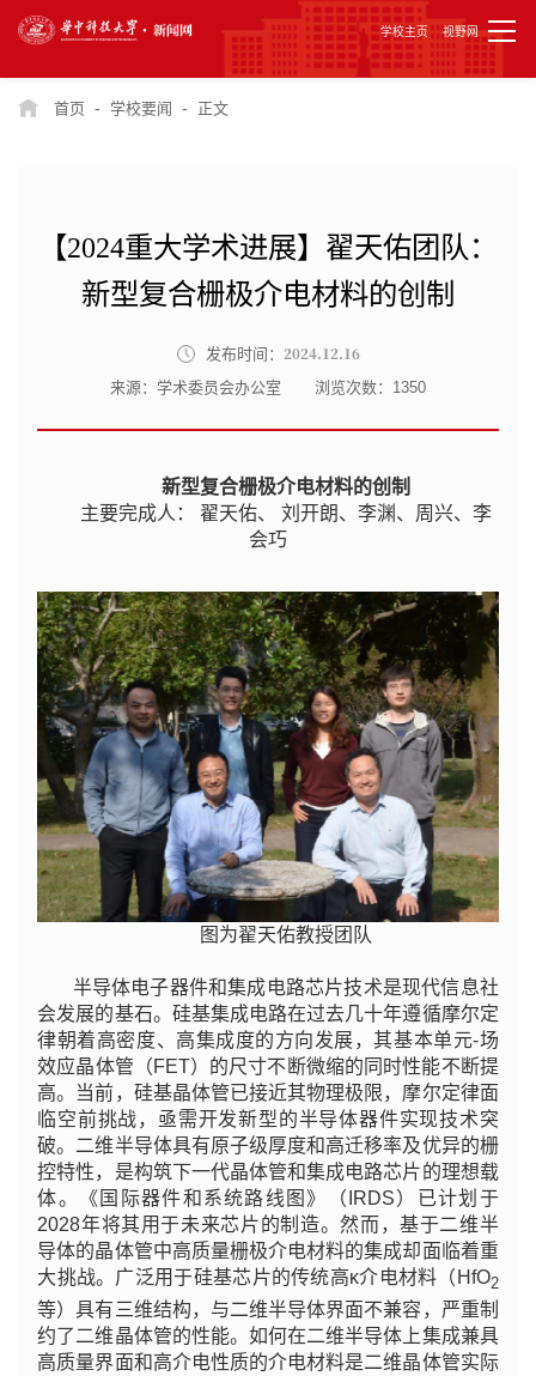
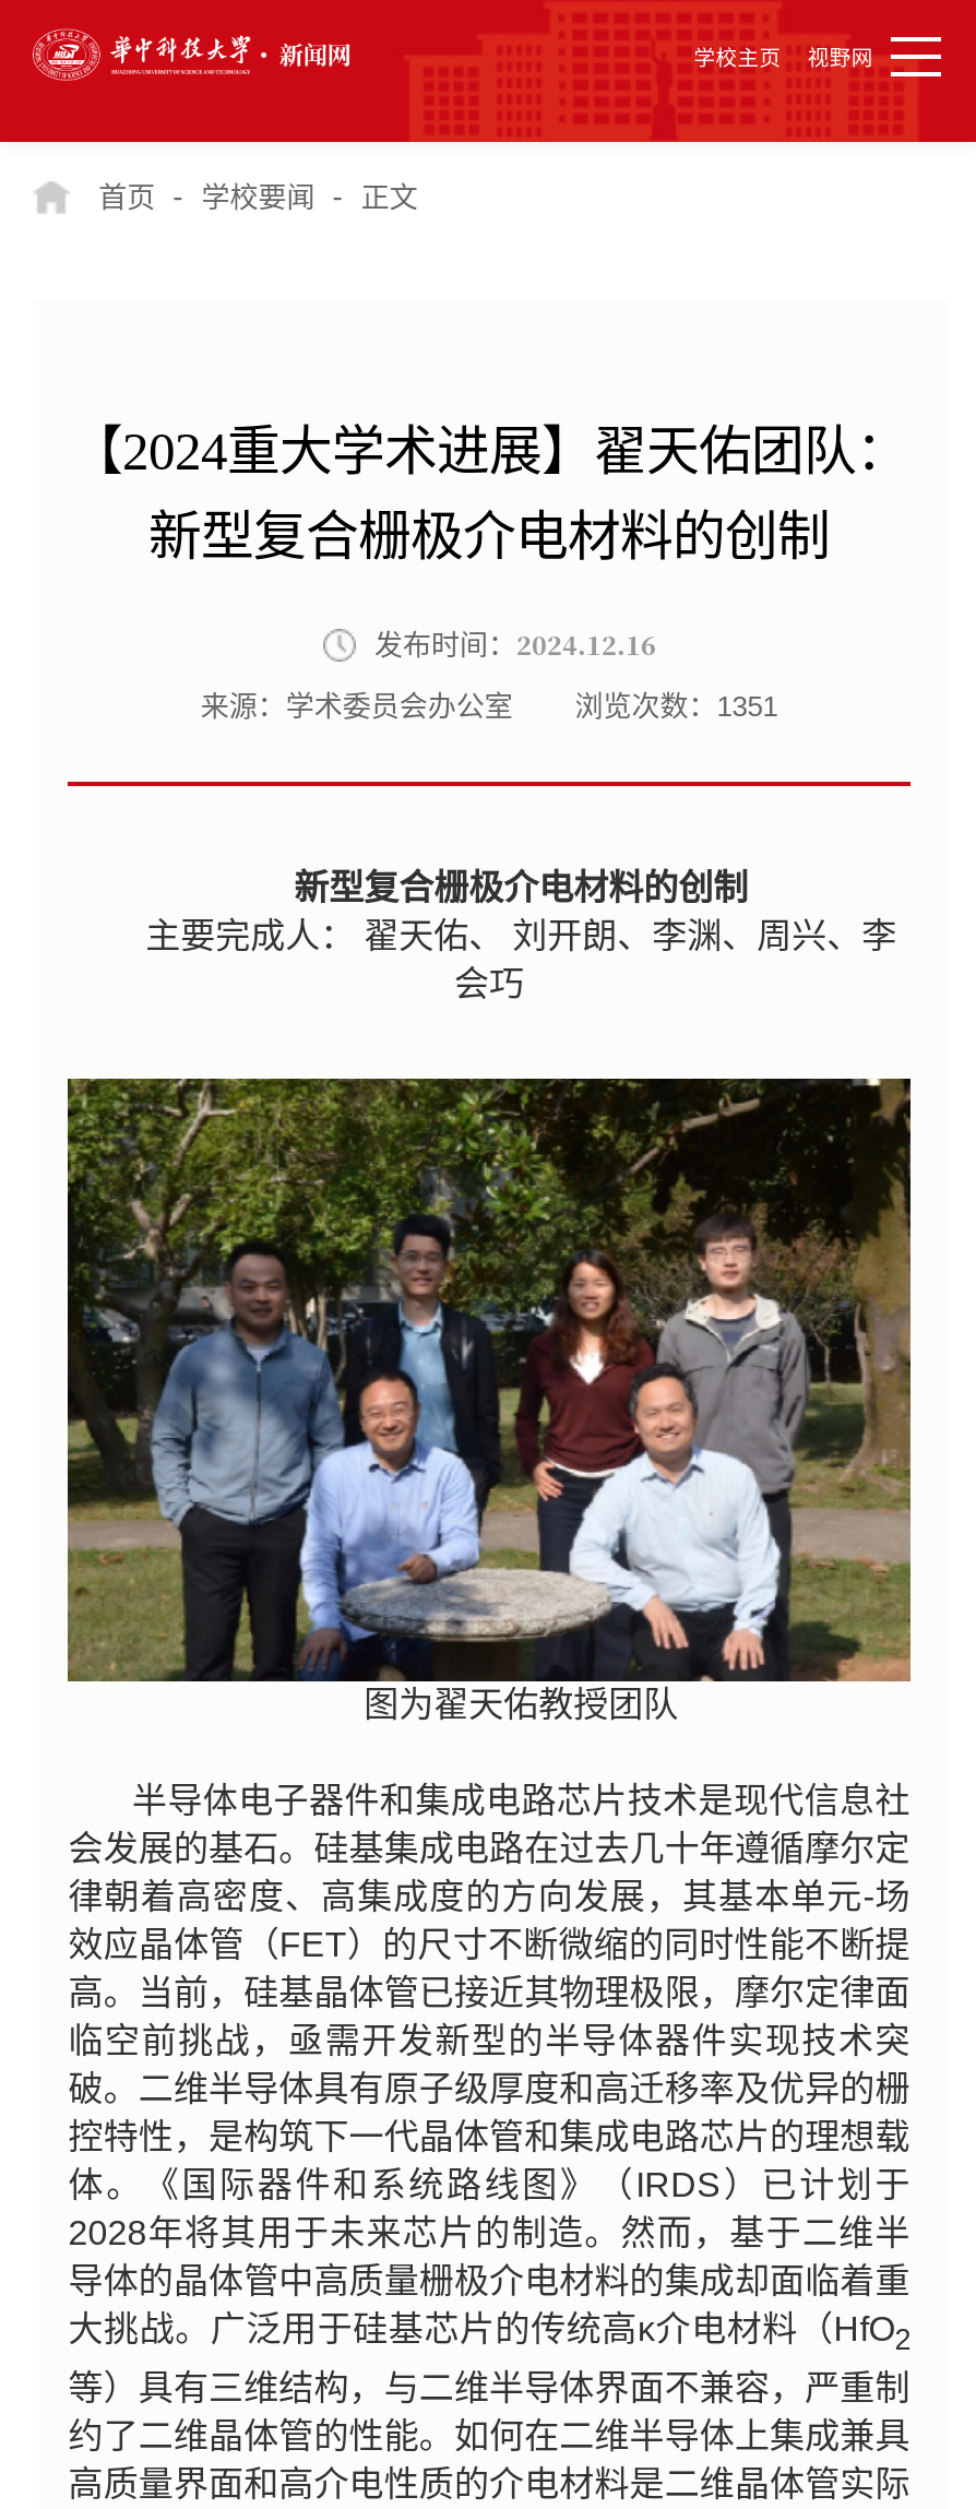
[110,379,426,397] 来源：学术委员会办公室 浏览次数：1350 -> [200,691,778,724] 来源：学术委员会办公室 浏览次数：1351

